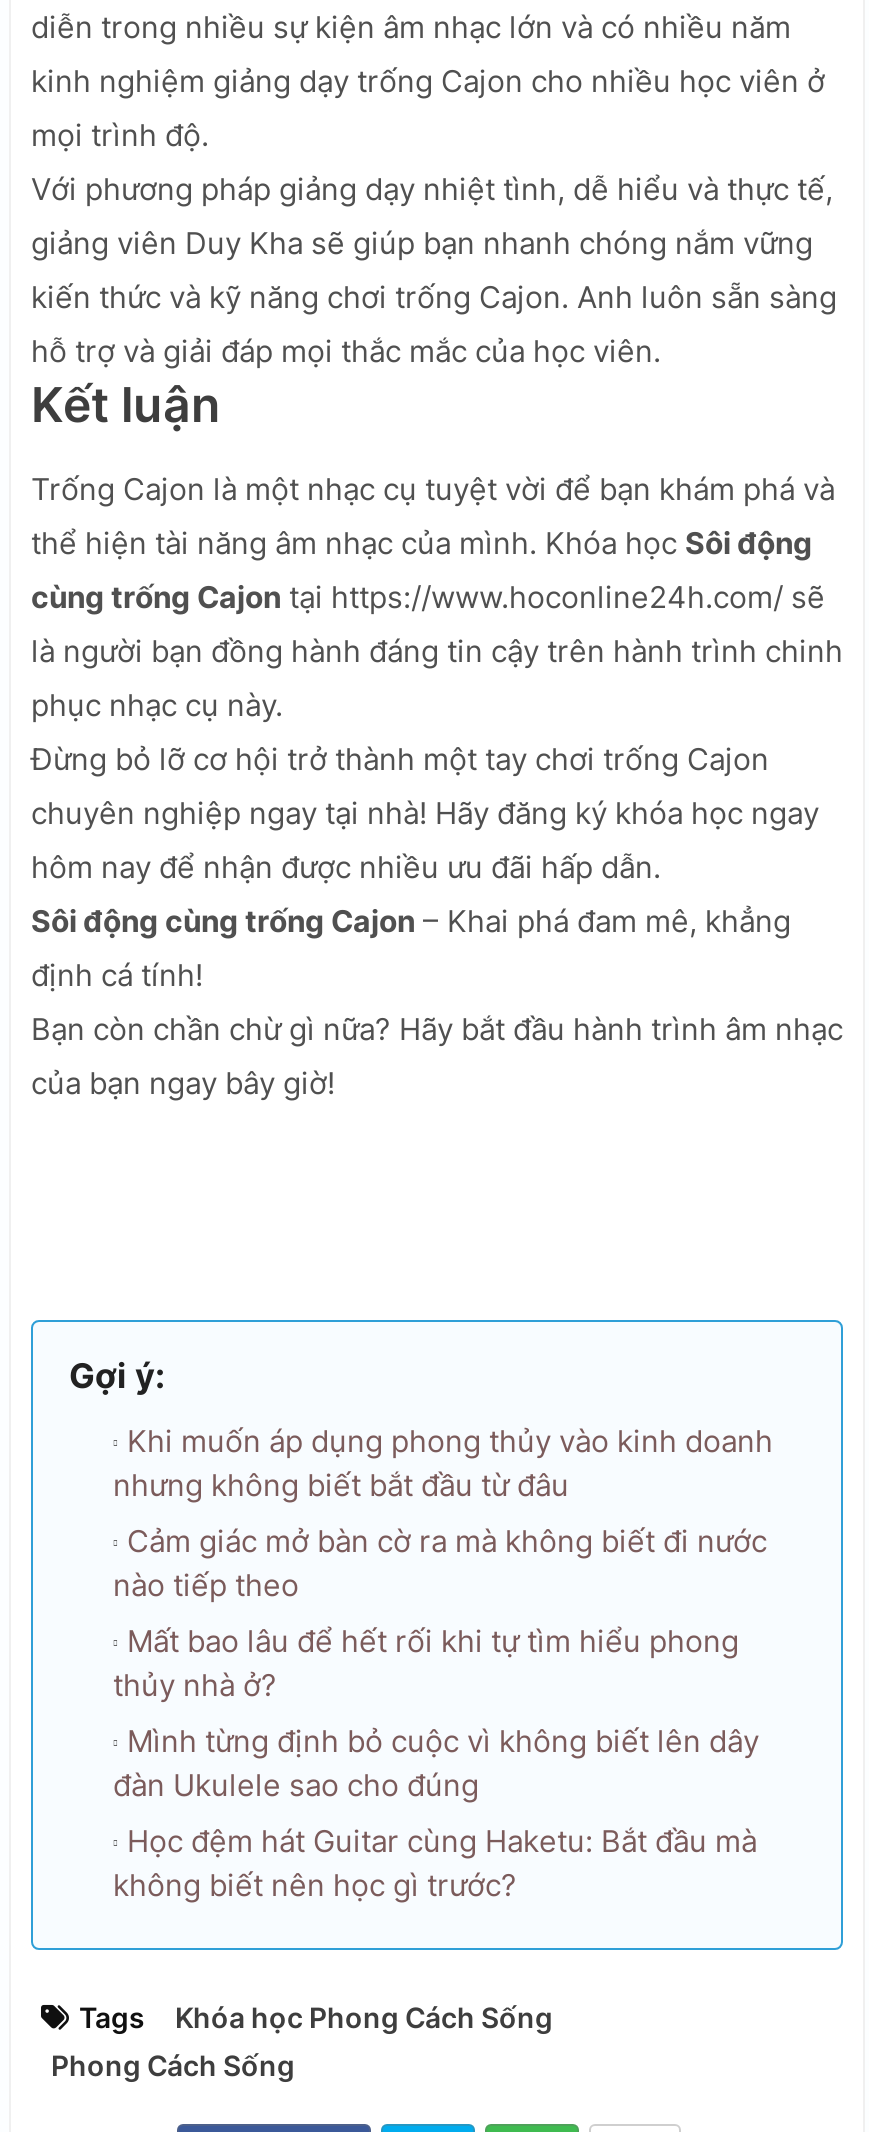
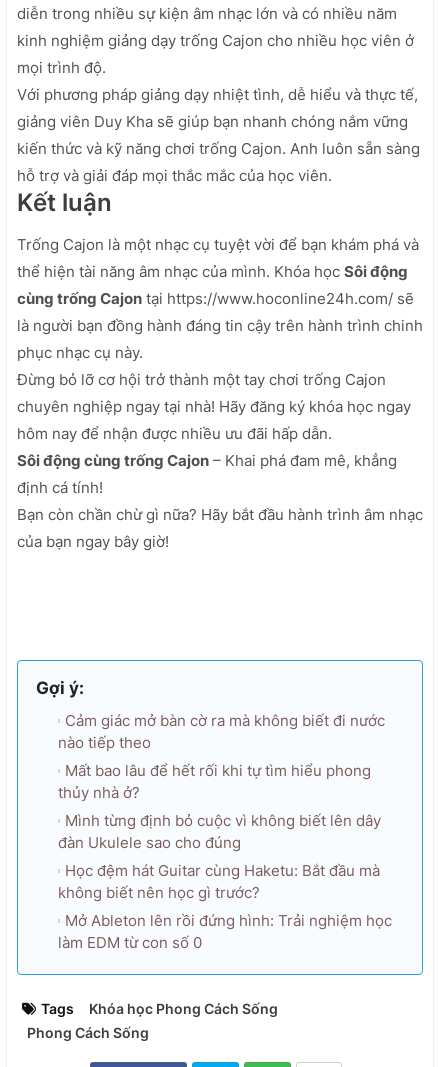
[113,1422,773,1504] Khi muốn áp dụng phong thủy vào kinh doanh | nhưng không biết bắt đầu từ đâu -> none
moved [113,1522,767,1904] -> [58,711,385,902]: Cảm giác mở bàn cờ ra mà không biết đi nước | nào tiếp theo | Mất bao lâu để hết rối khi tự tìm hiểu phong | thủy nhà ở? | Mình từng định bỏ cuộc vì không biết lên dây | đàn Ukulele sao cho đúng | Học đệm hát Guitar cùng Haketu: Bắt đầu mà | không biết nên học gì trước?
none -> [58,911,392,952] Mở Ableton lên rồi đứng hình: Trải nghiệm học | làm EDM từ con số 0

